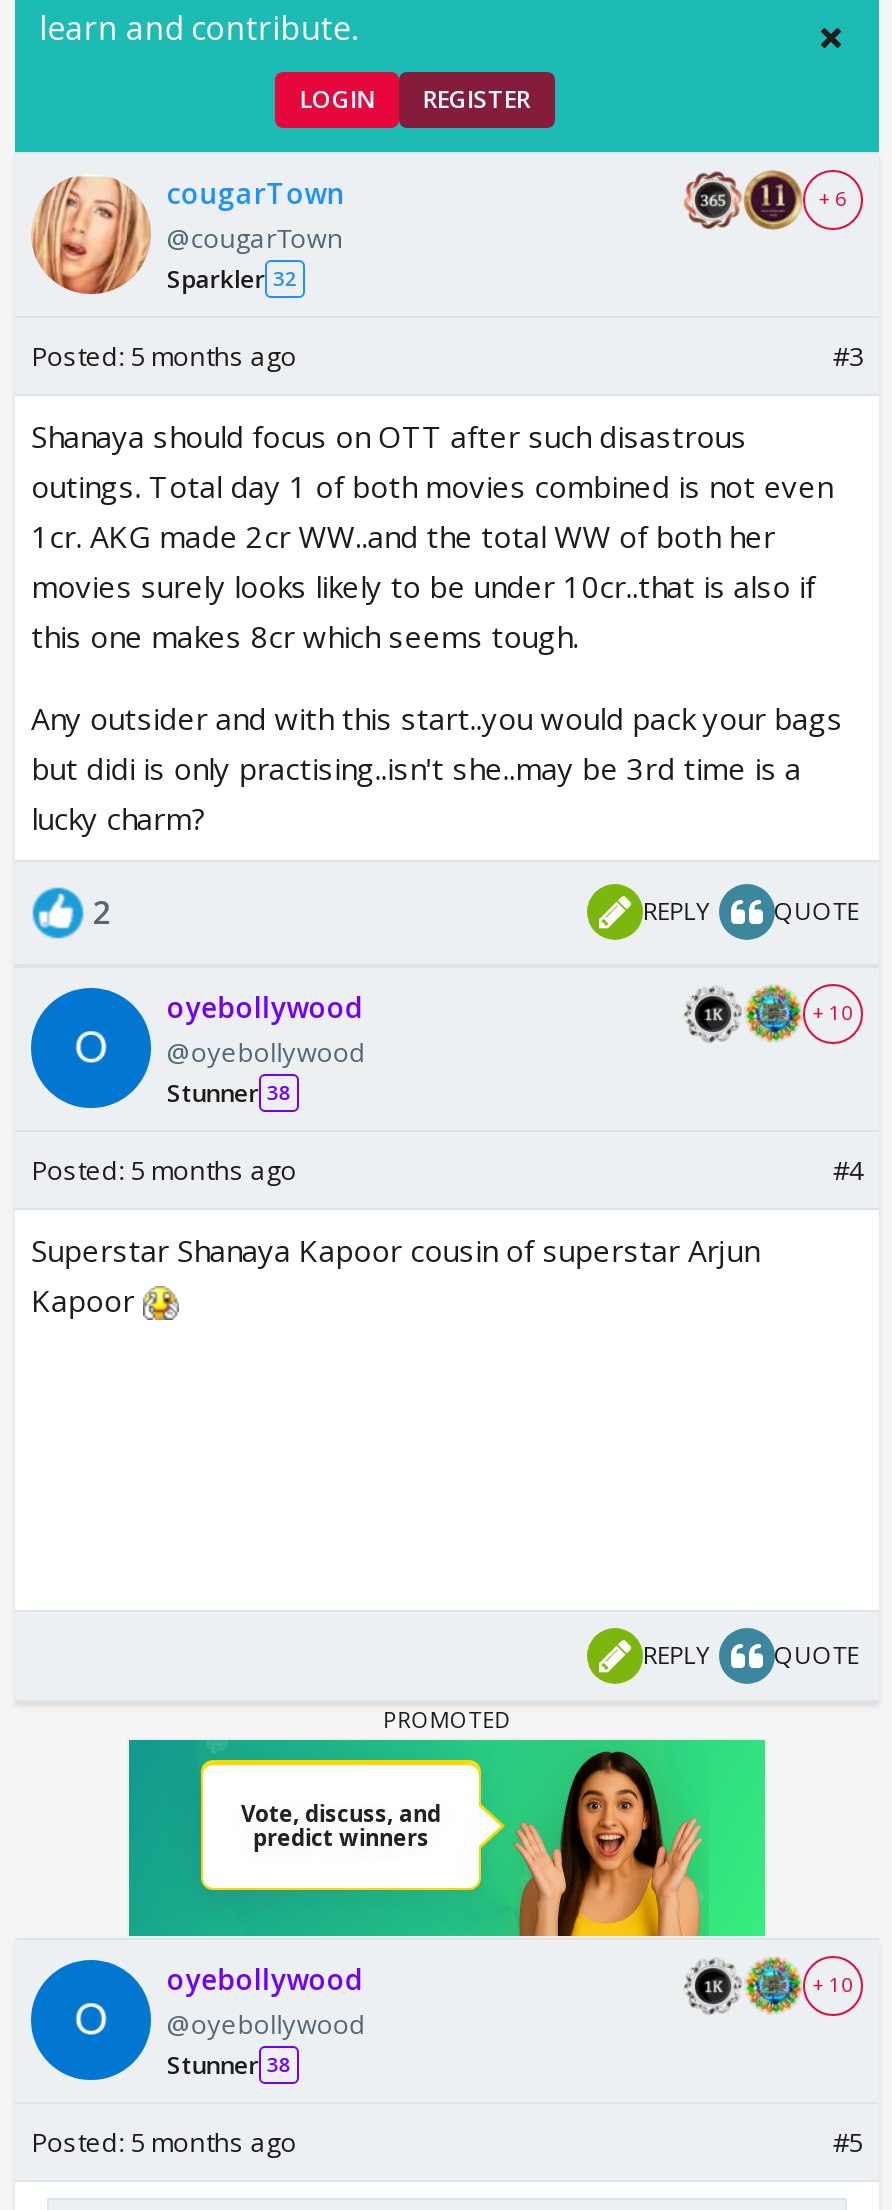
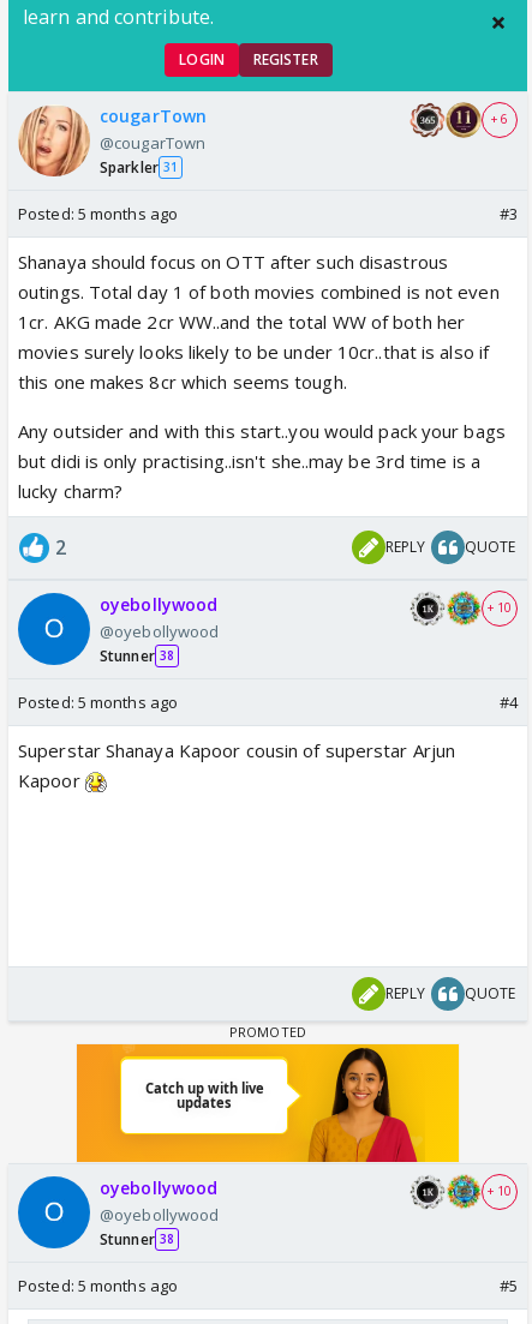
[167,261,297,295] Sparkler 32 -> [100,157,178,177] Sparkler 31
[127,1738,767,1938] [image] -> [76,1043,460,1163] [image]

